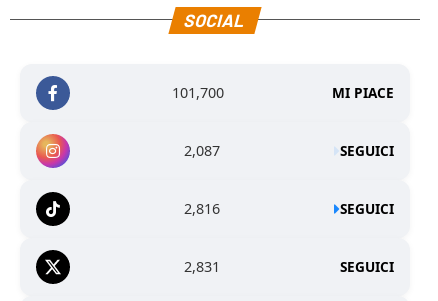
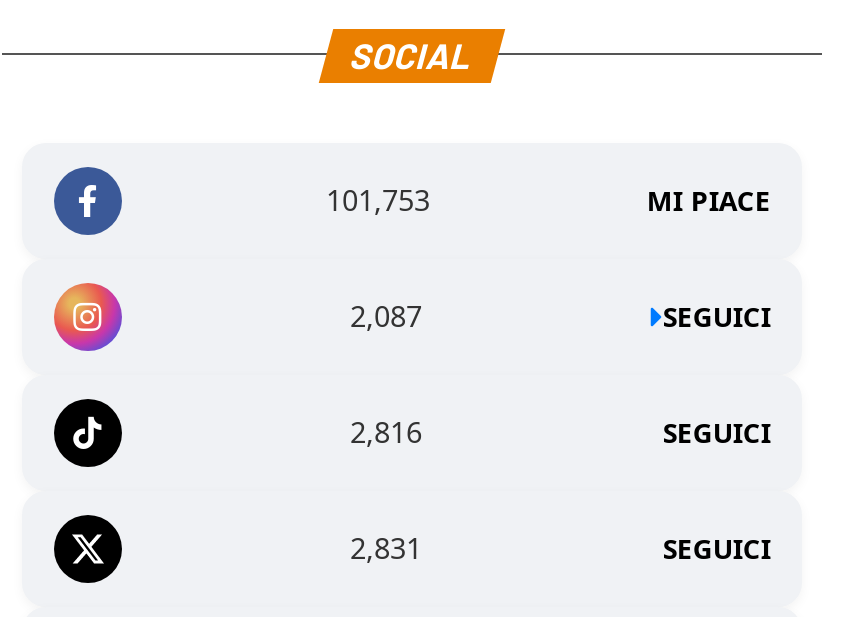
[172,83,224,102] 101,700 -> [326,181,430,219] 101,753

